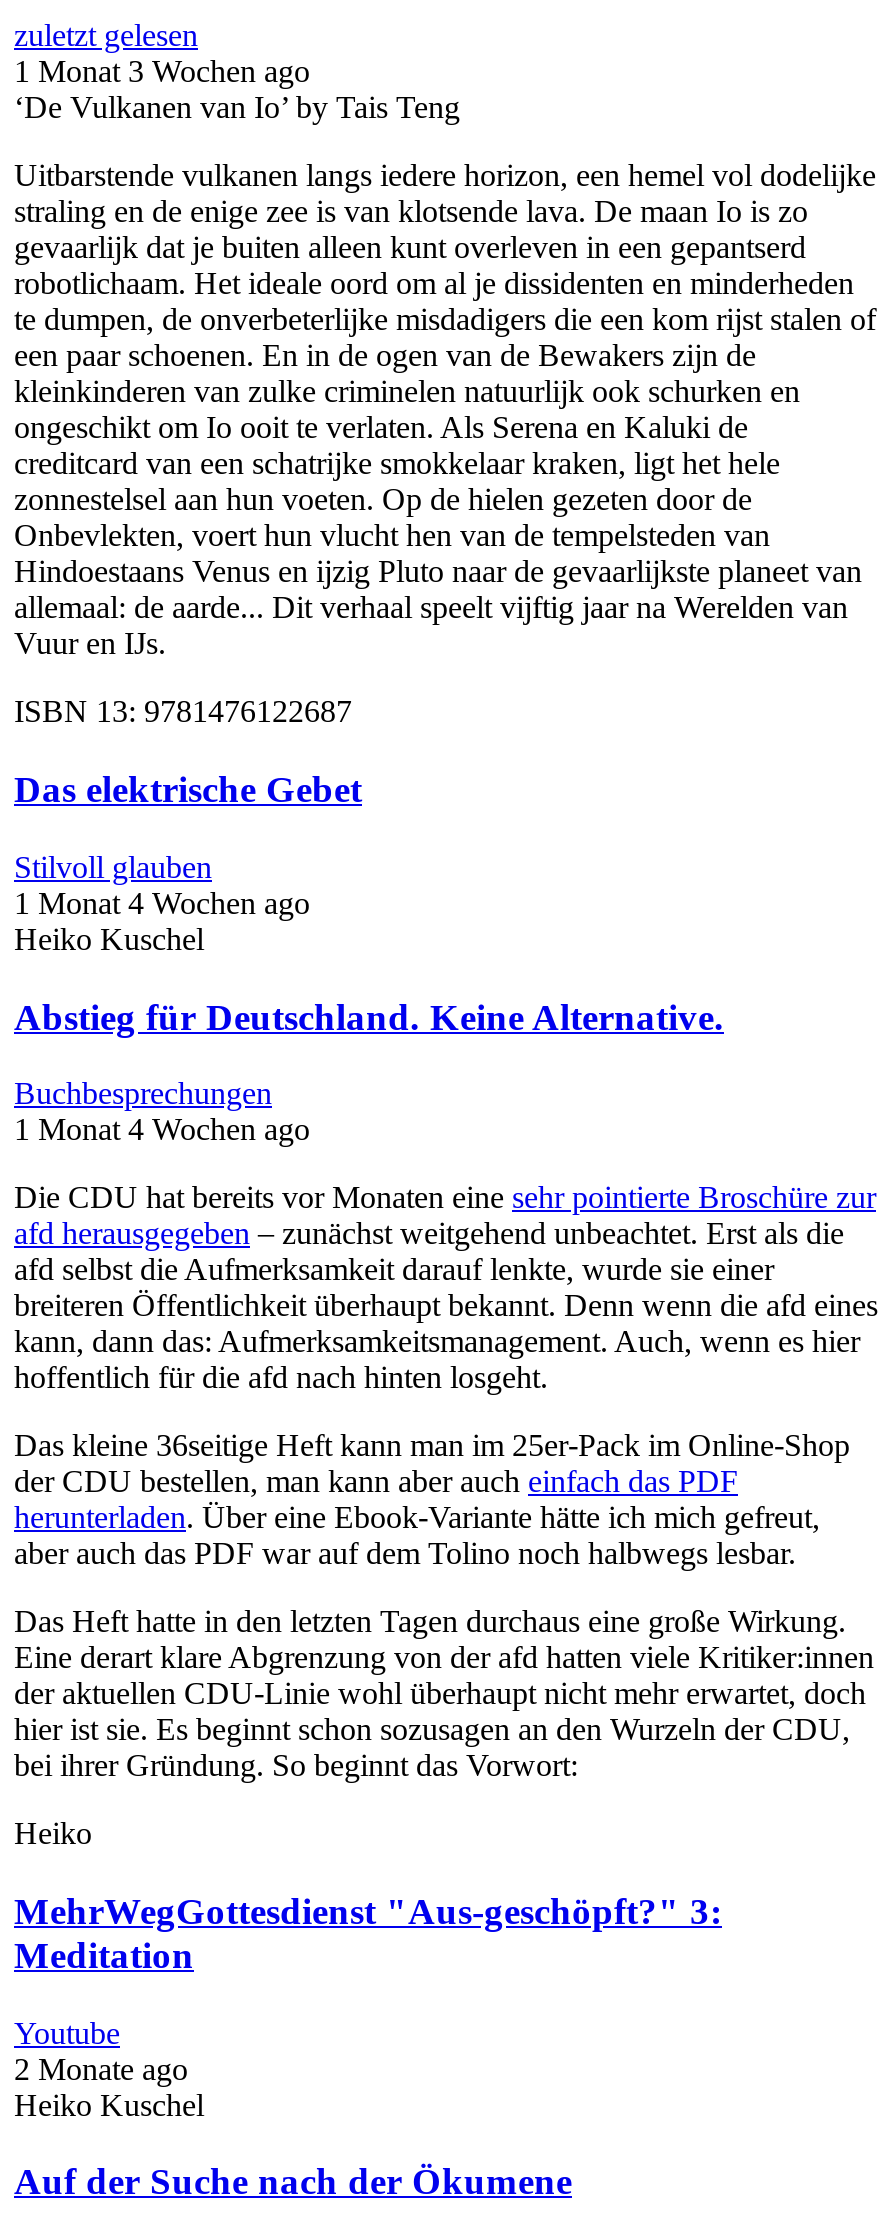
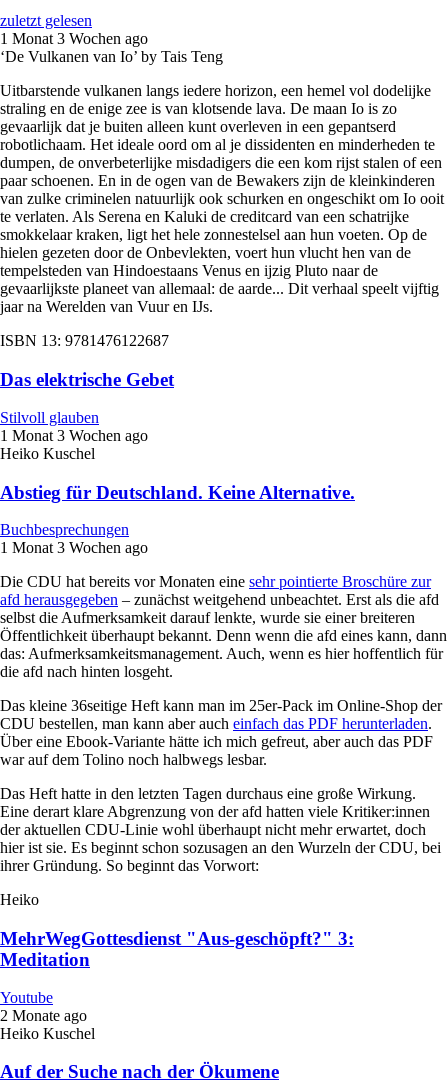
[14,886,310,920] 1 Monat 4 Wochen ago -> [0,427,148,444] 1 Monat 3 Wochen ago
[14,1112,310,1146] 1 Monat 4 Wochen ago -> [0,539,148,556] 1 Monat 3 Wochen ago

